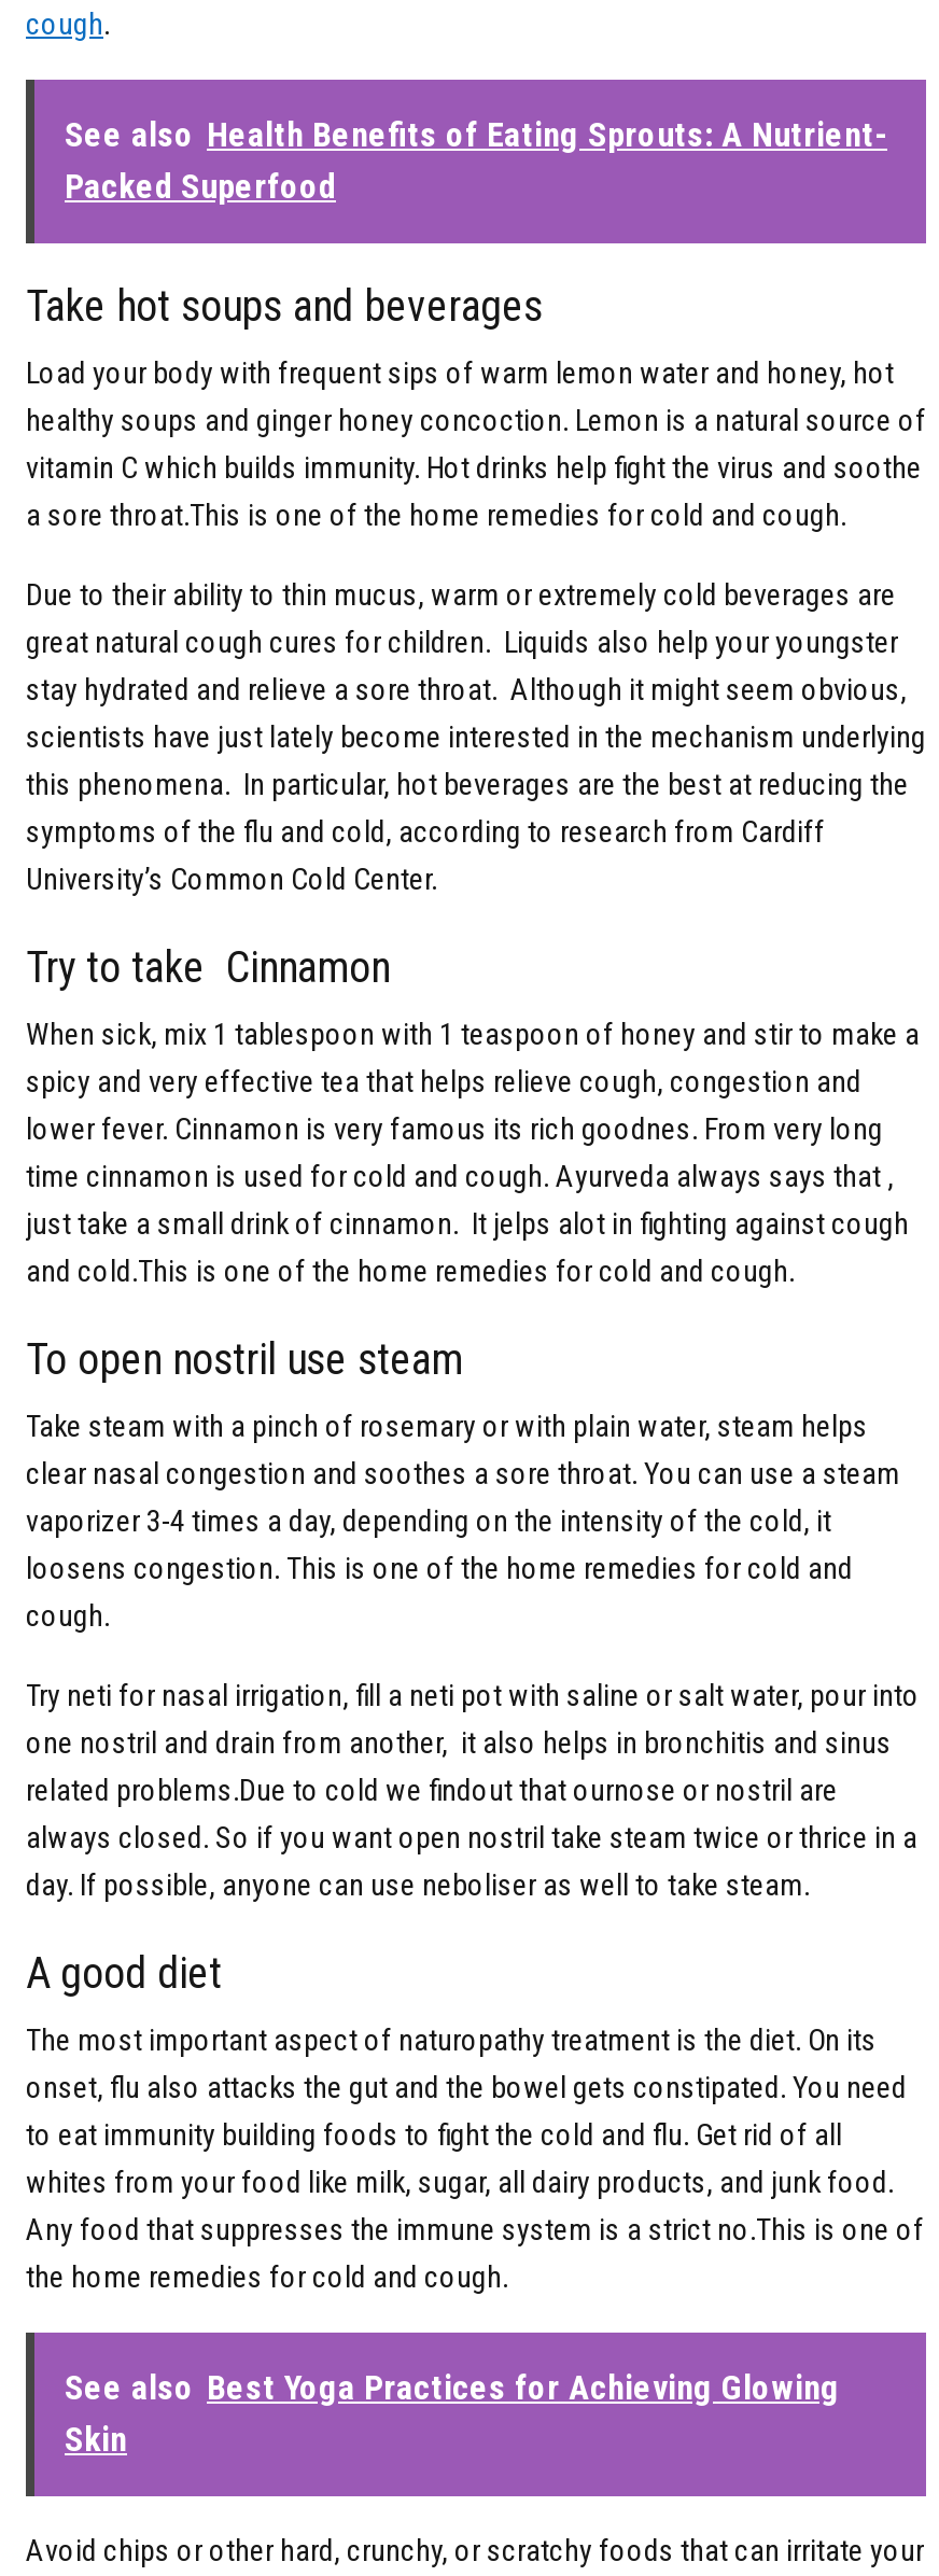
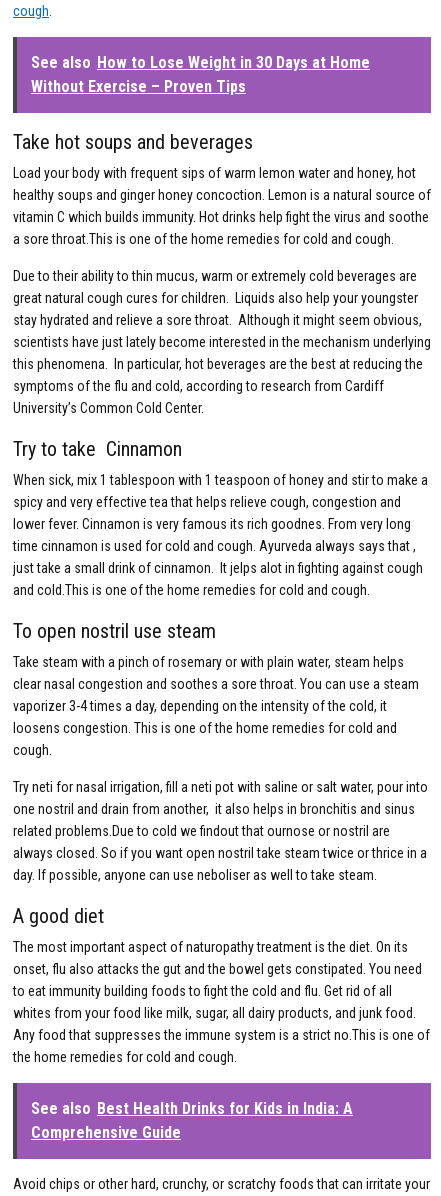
[65,115,887,208] See also Health Benefits of Eating Sprouts: A Nutrient- | Packed Superfood -> [31,53,370,96] See also How to Lose Weight in 30 Days at Home | Without Exercise – Proven Tips
[65,2368,840,2461] See also Best Yoga Practices for Achieving Glowing | Skin -> [31,1099,353,1142] See also Best Health Drinks for Kids in India: A | Comprehensive Guide

